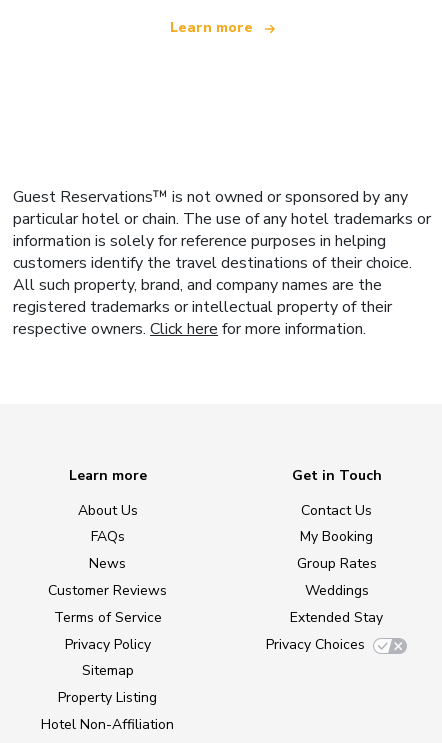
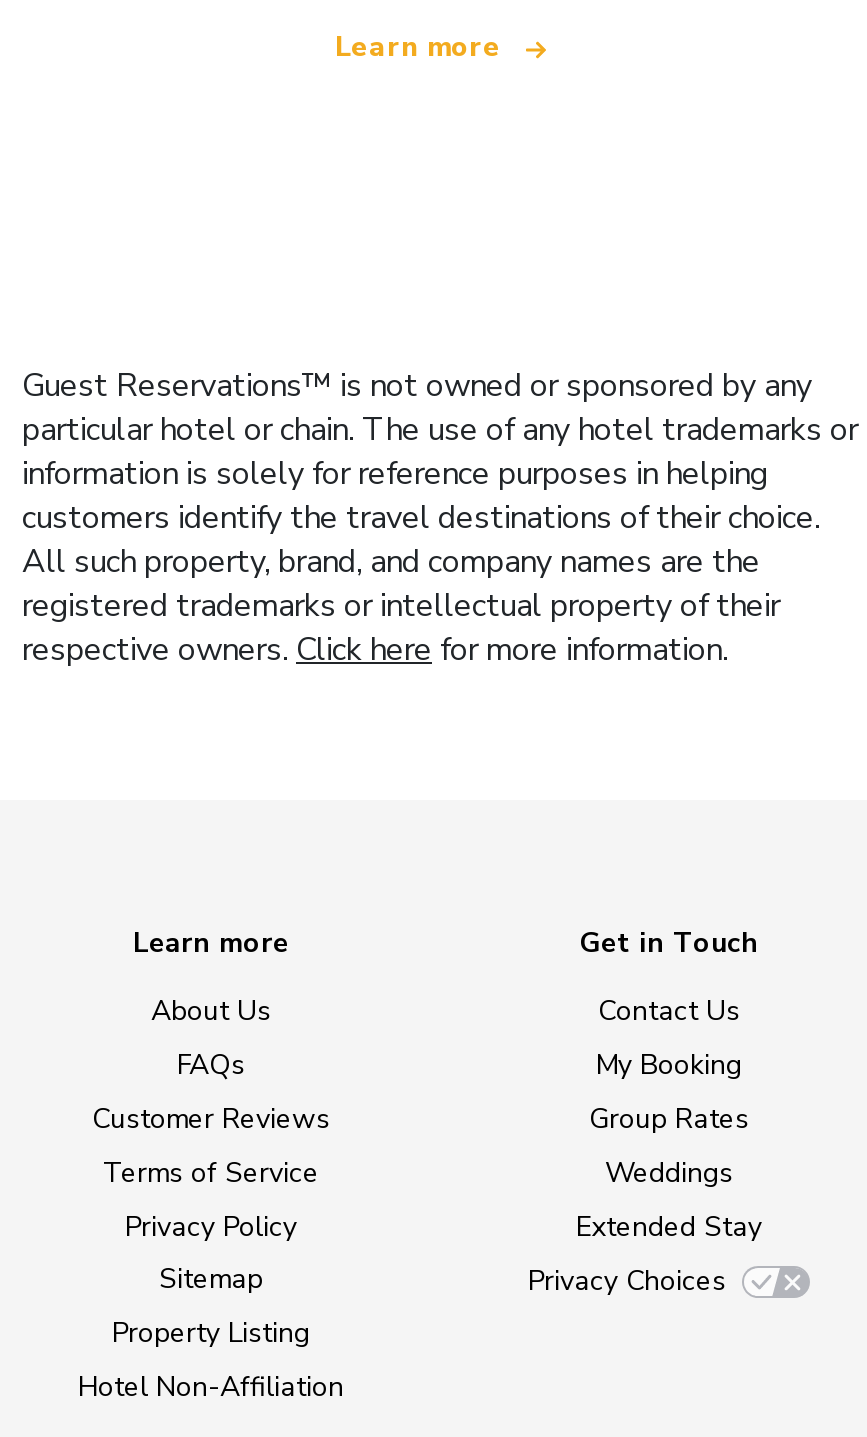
[89,554,126,573] News -> none

